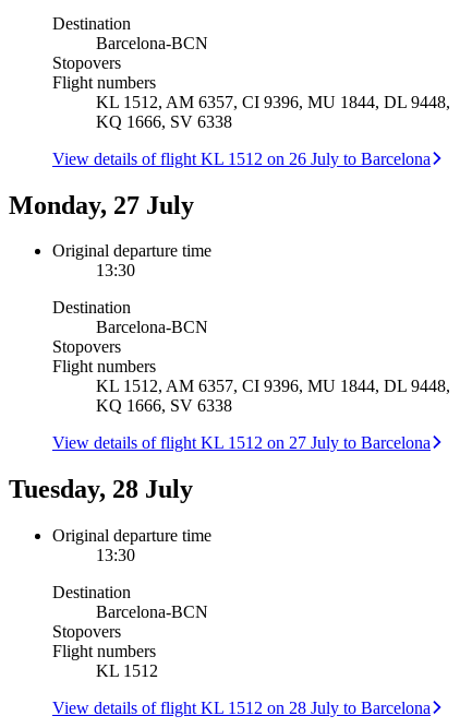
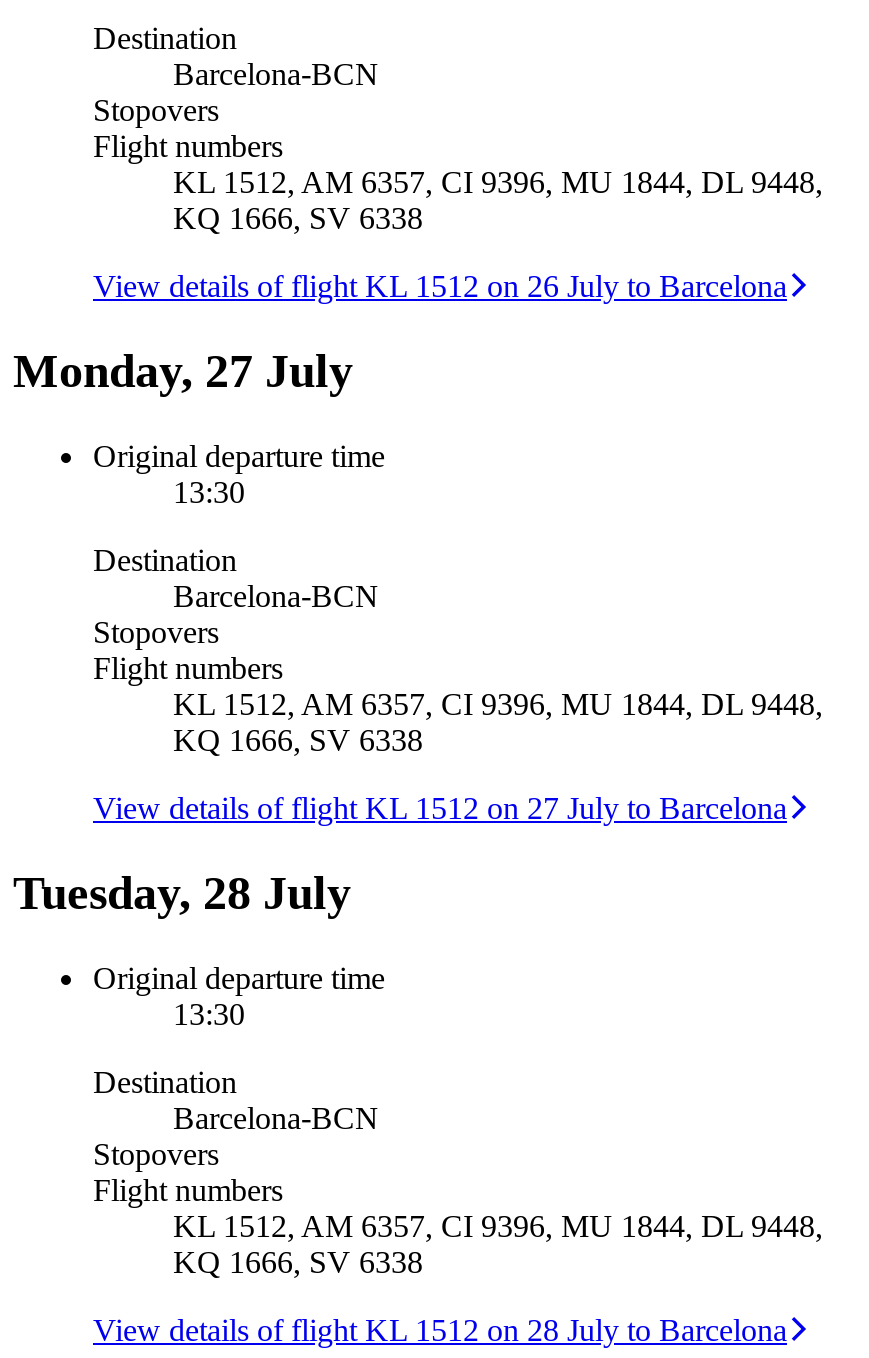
[96,662,158,680] KL 1512 -> [173,1208,823,1278] KL 1512, AM 6357, CI 9396, MU 1844, DL 9448, | KQ 1666, SV 6338

